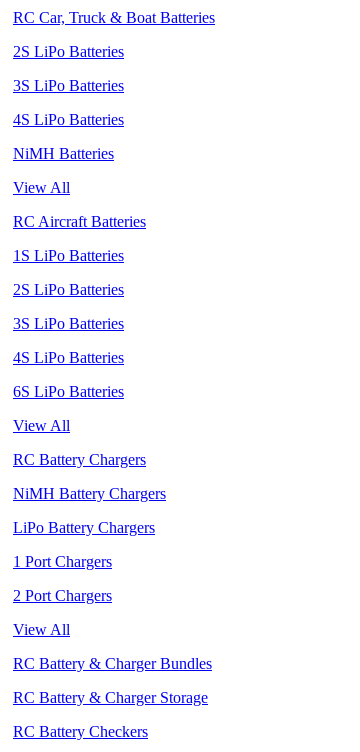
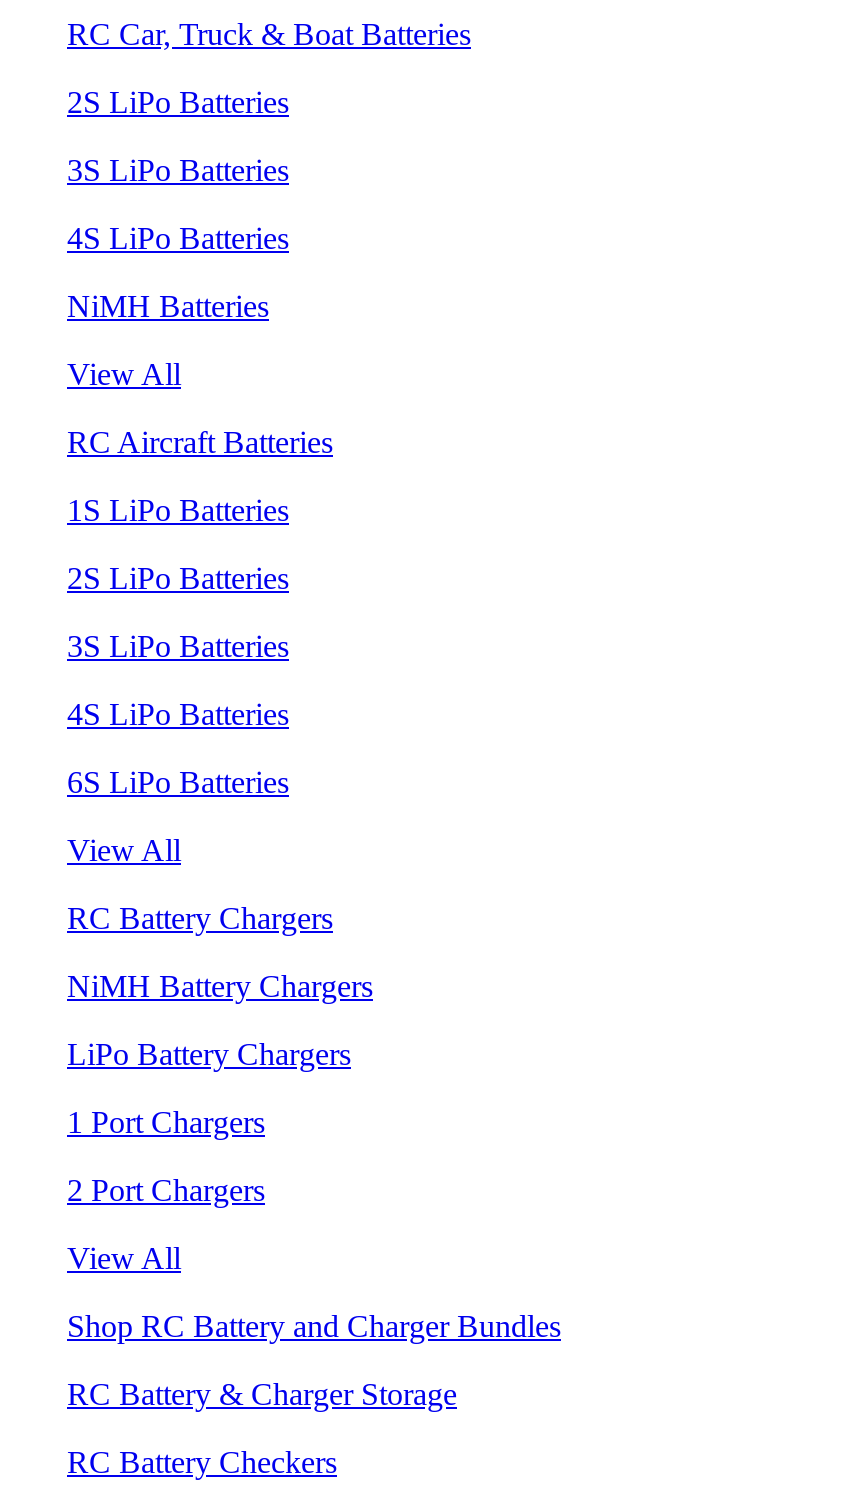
[13,655,212,672] RC Battery & Charger Bundles -> [67,1309,561,1343] Shop RC Battery and Charger Bundles

